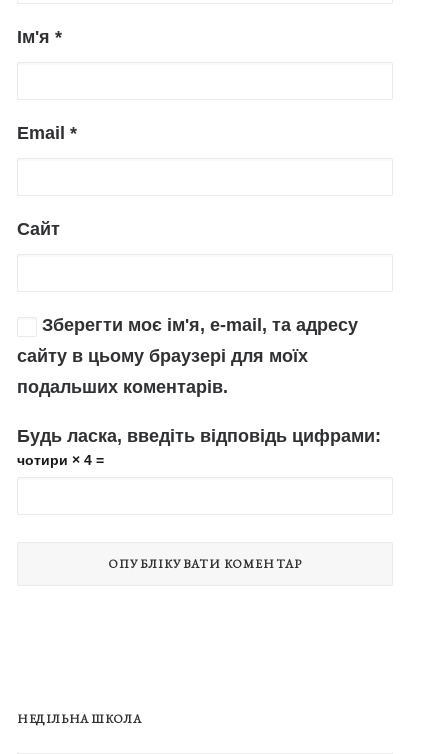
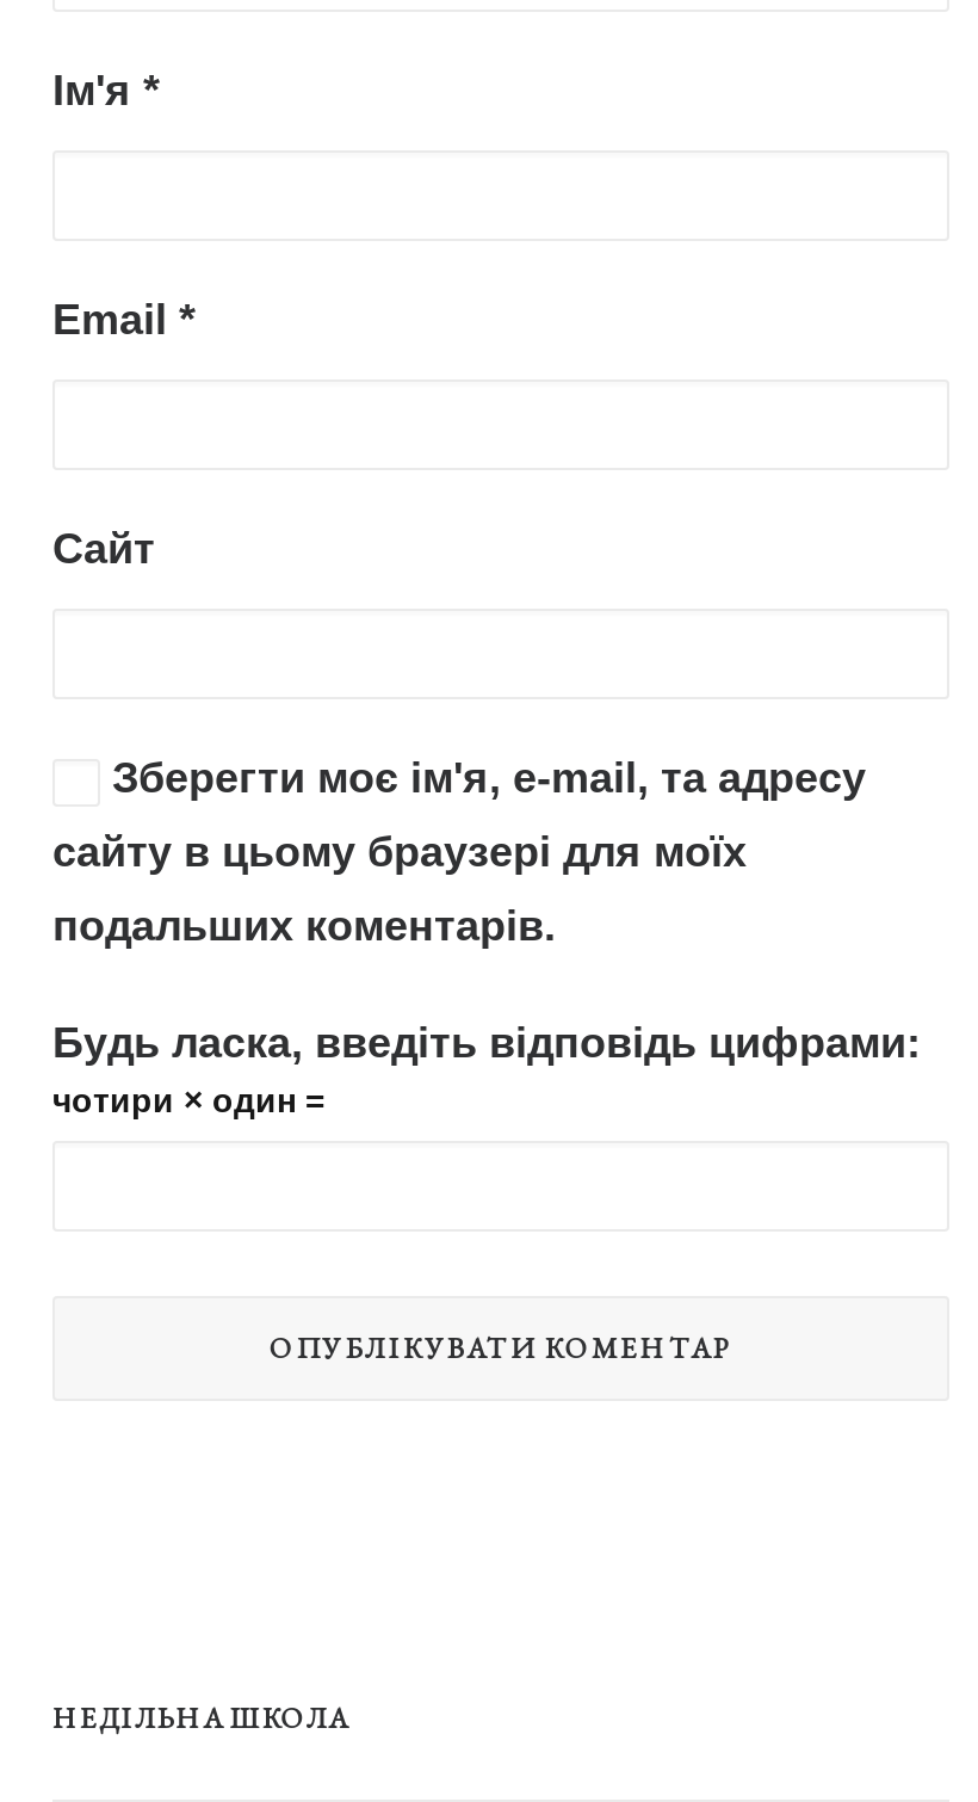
[17,452,104,468] чотири × 4 = -> [52,1082,324,1120] чотири × один =

